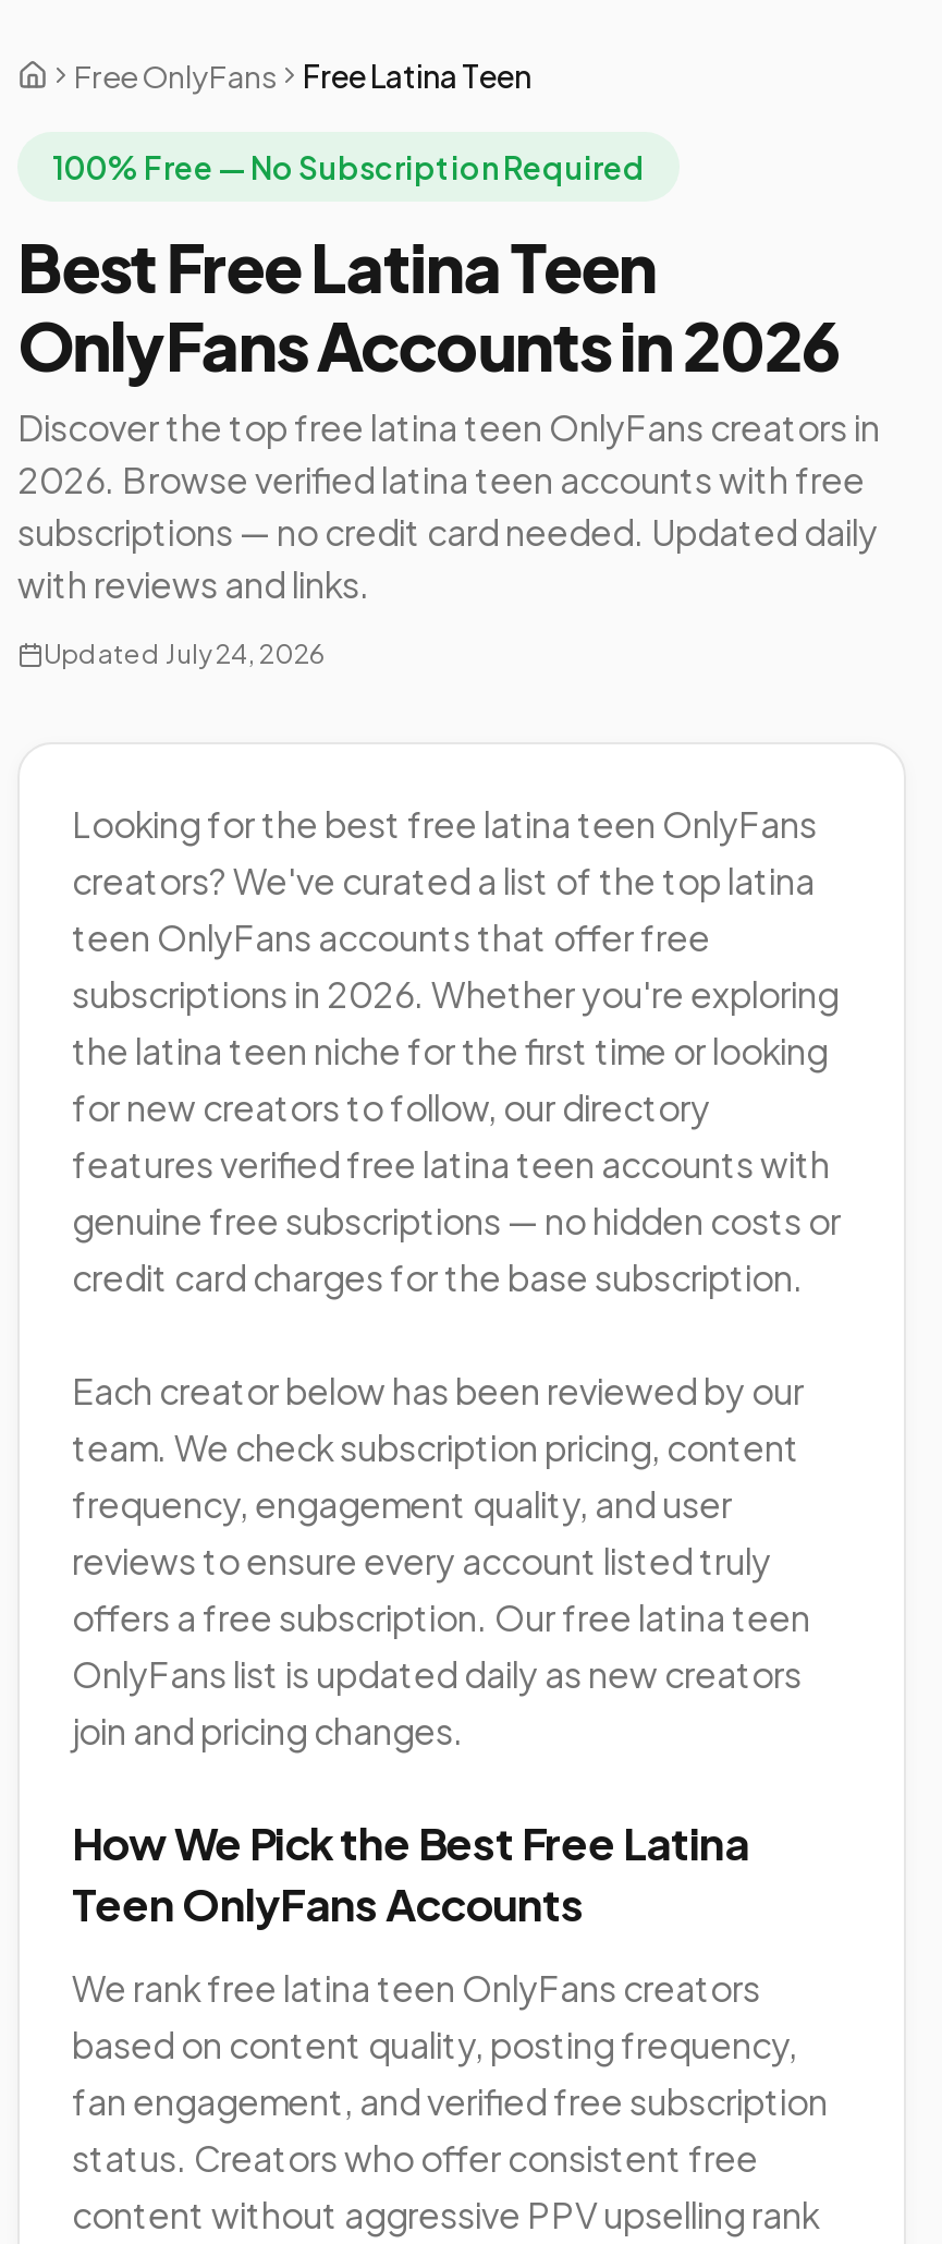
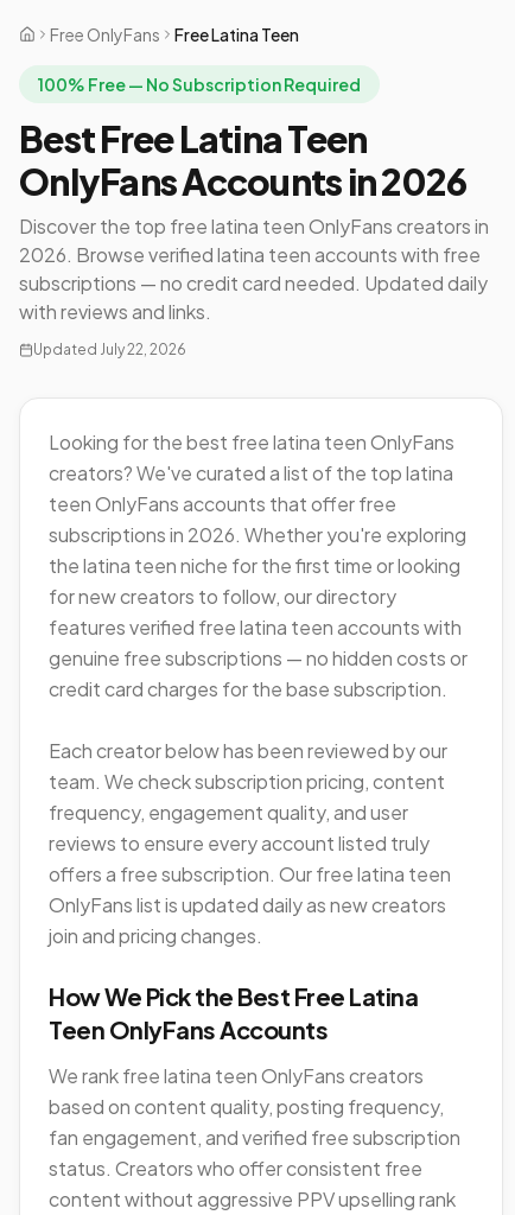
[44,638,327,670] Updated July 24, 2026 -> [33,341,186,358] Updated July 22, 2026

